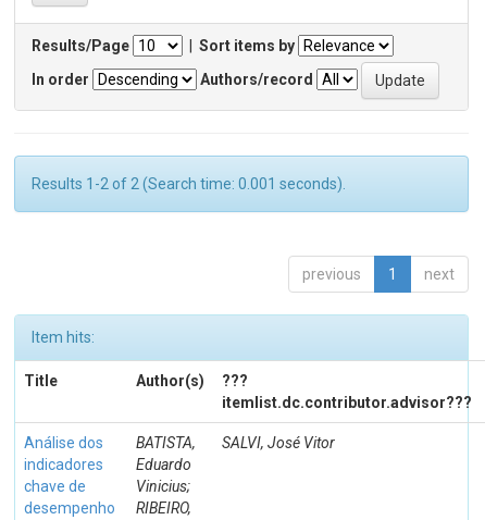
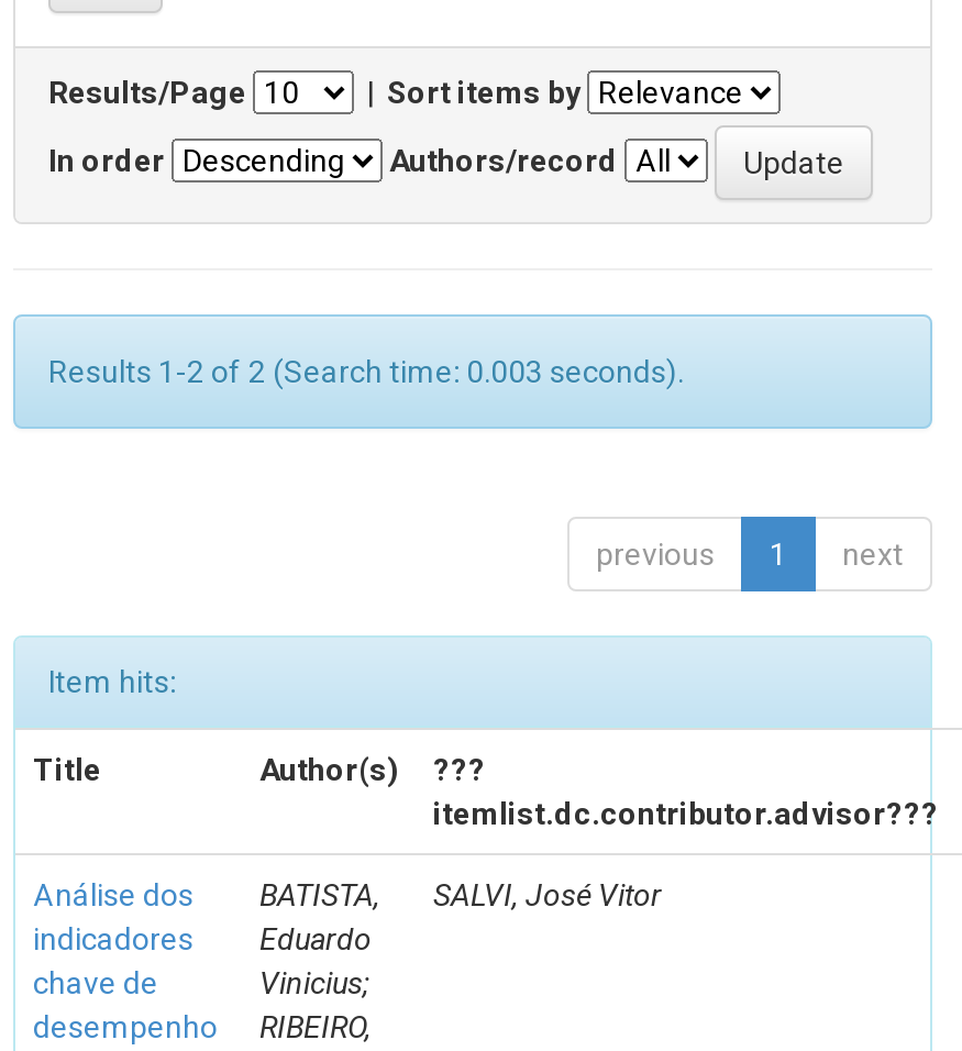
[32,175,346,193] Results 1-2 of 2 (Search time: 0.001 seconds). -> [48,354,684,389] Results 1-2 of 2 (Search time: 0.003 seconds).

